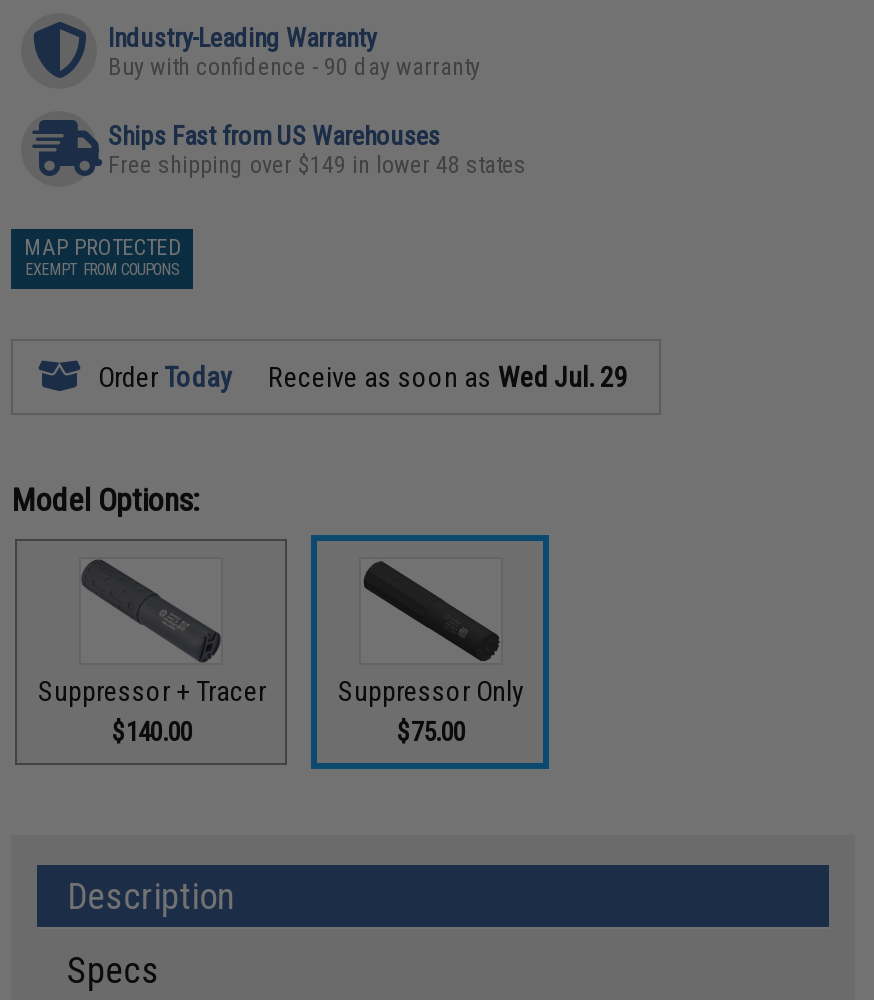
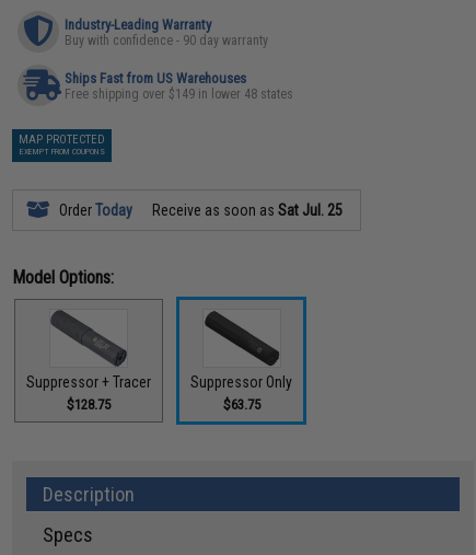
[262,360,628,392] Receive as soon as Wed Jul. 29 -> [149,201,343,218] Receive as soon as Sat Jul. 25
[112,717,192,747] $140.00 -> [67,396,111,413] $128.75
[397,717,465,747] $75.00 -> [223,396,260,413] $63.75

